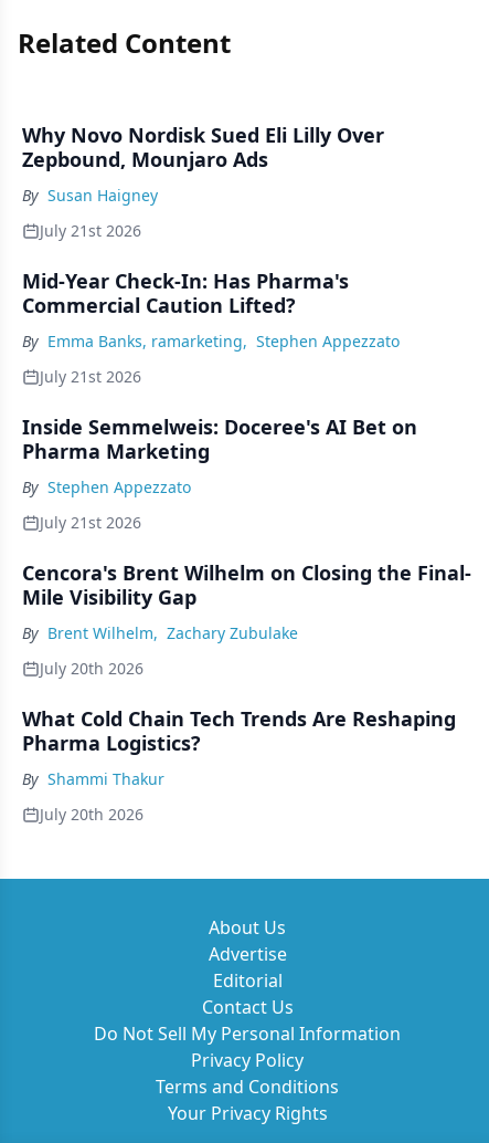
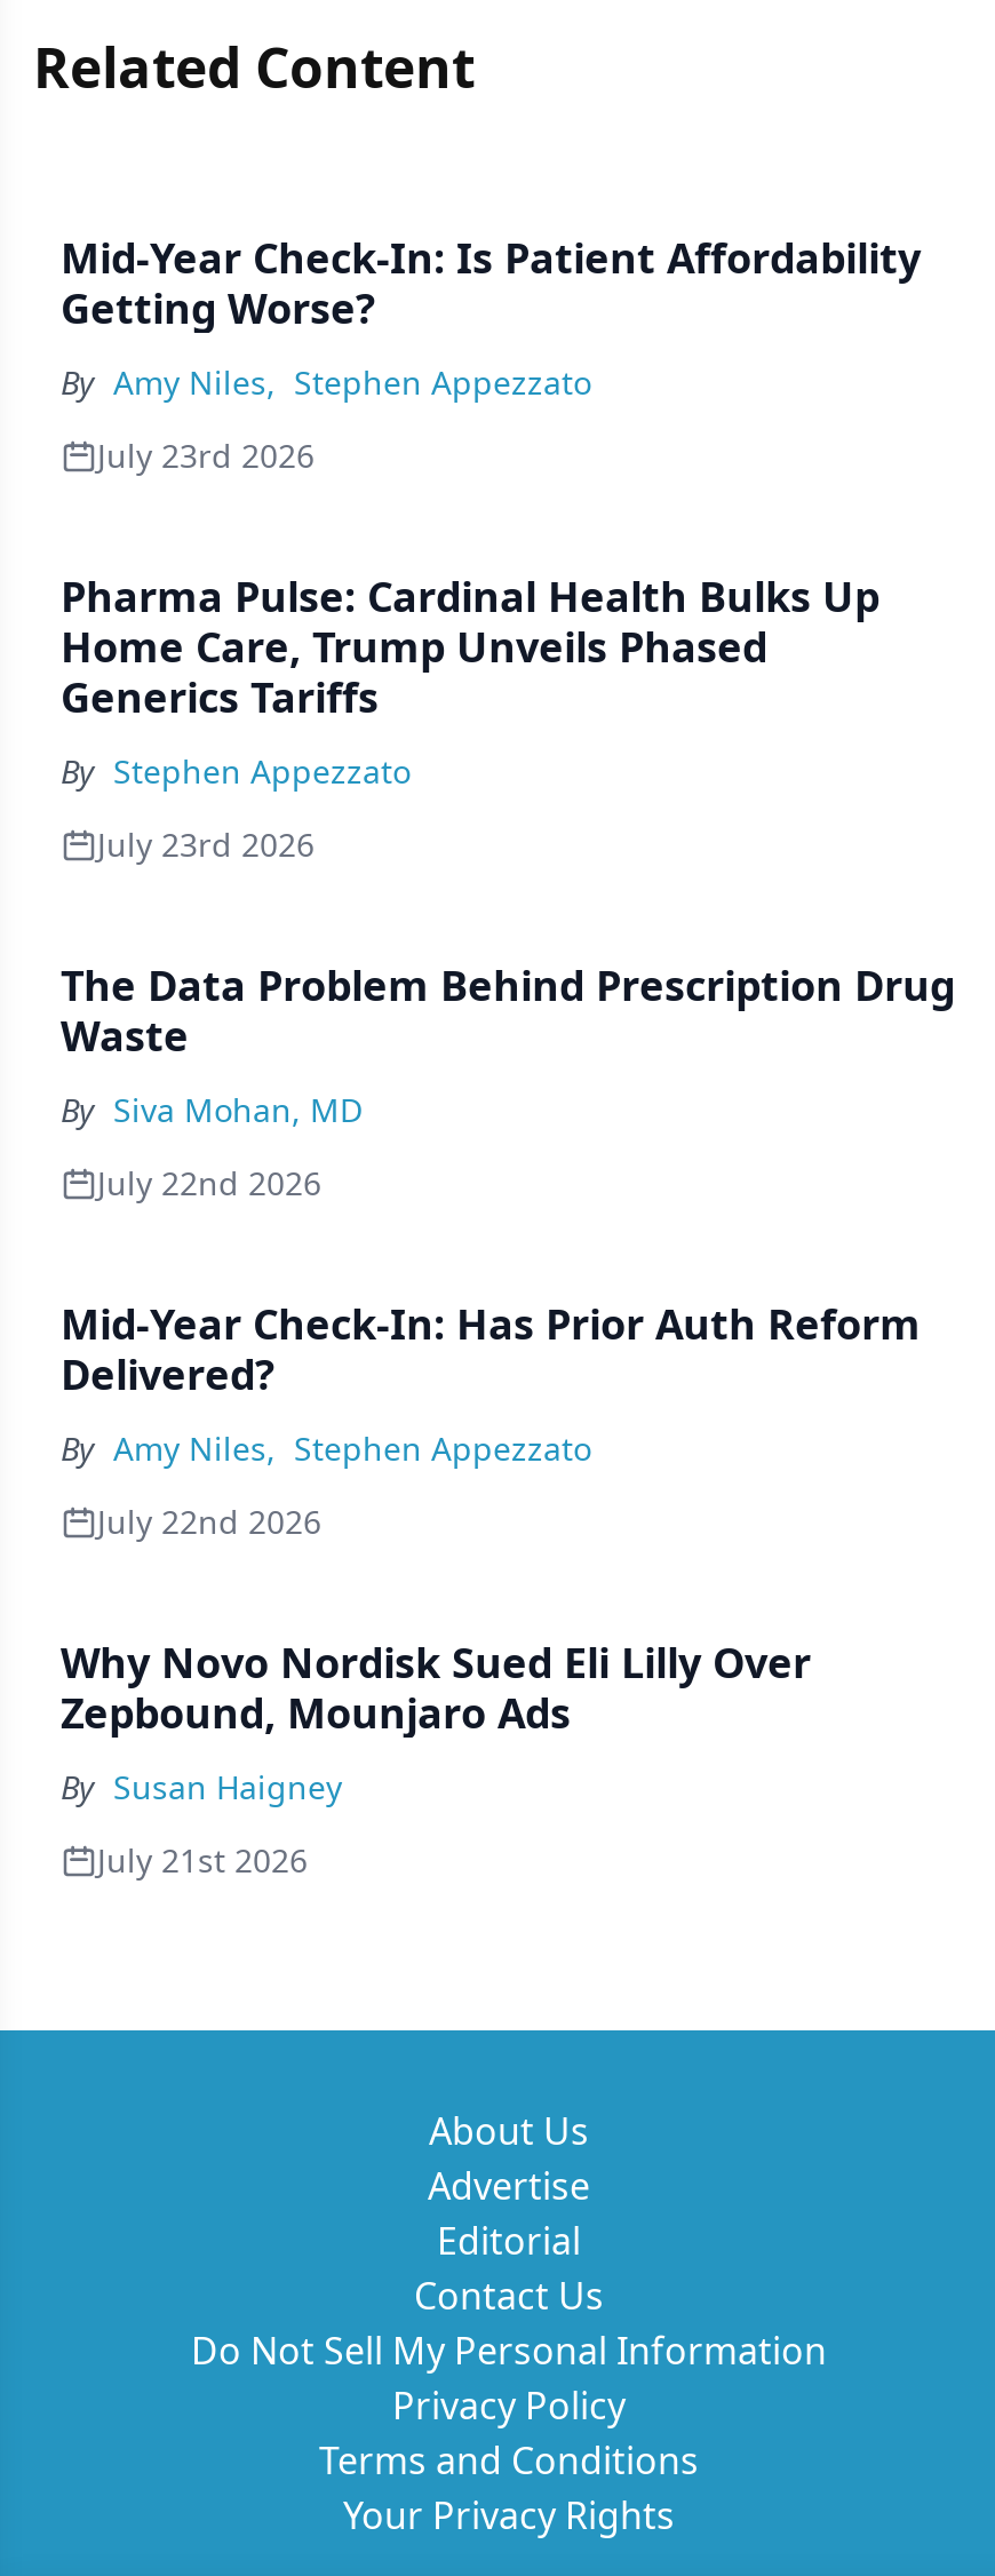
none -> [61,230,955,1543] Mid-Year Check-In: Is Patient Affordability | Getting Worse? | By Amy Niles, Stephen Appezzato | July 23rd 2026 | Pharma Pulse: Cardinal Health Bulks Up | Home Care, Trump Unveils Phased | Generics Tariffs | July 23rd 2026 | The Data Problem Behind Prescription Drug | Waste | By Siva Mohan, MD | July 22nd 2026 | Mid-Year Check-In: Has Prior Auth Reform | Delivered? | By Amy Niles, Stephen Appezzato | July 22nd 2026
moved [22,122,384,241] -> [61,1635,811,1882]: Why Novo Nordisk Sued Eli Lilly Over | Zepbound, Mounjaro Ads | By Susan Haigney | July 21st 2026
[22,268,471,825] Mid-Year Check-In: Has Pharma's | Commercial Caution Lifted? | By Emma Banks, ramarketing, Stephen Appezzato | July 21st 2026 | Inside Semmelweis: Doceree's AI Bet on | Pharma Marketing | July 21st 2026 | Cencora's Brent Wilhelm on Closing the Final- | Mile Visibility Gap | By Brent Wilhelm, Zachary Zubulake | July 20th 2026 | What Cold Chain Tech Trends Are Reshaping | Pharma Logistics? | By Shammi Thakur | July 20th 2026 -> none
moved [22,476,191,497] -> [61,749,411,793]: By Stephen Appezzato

